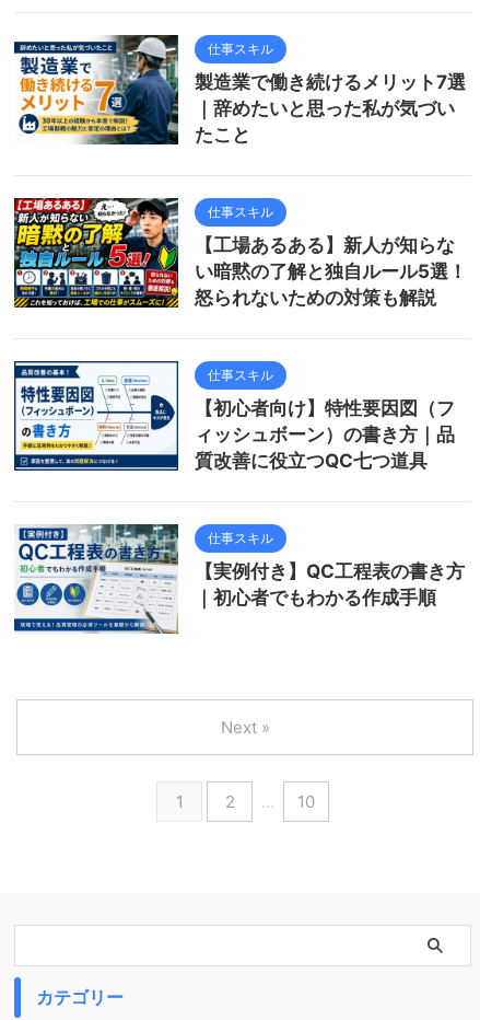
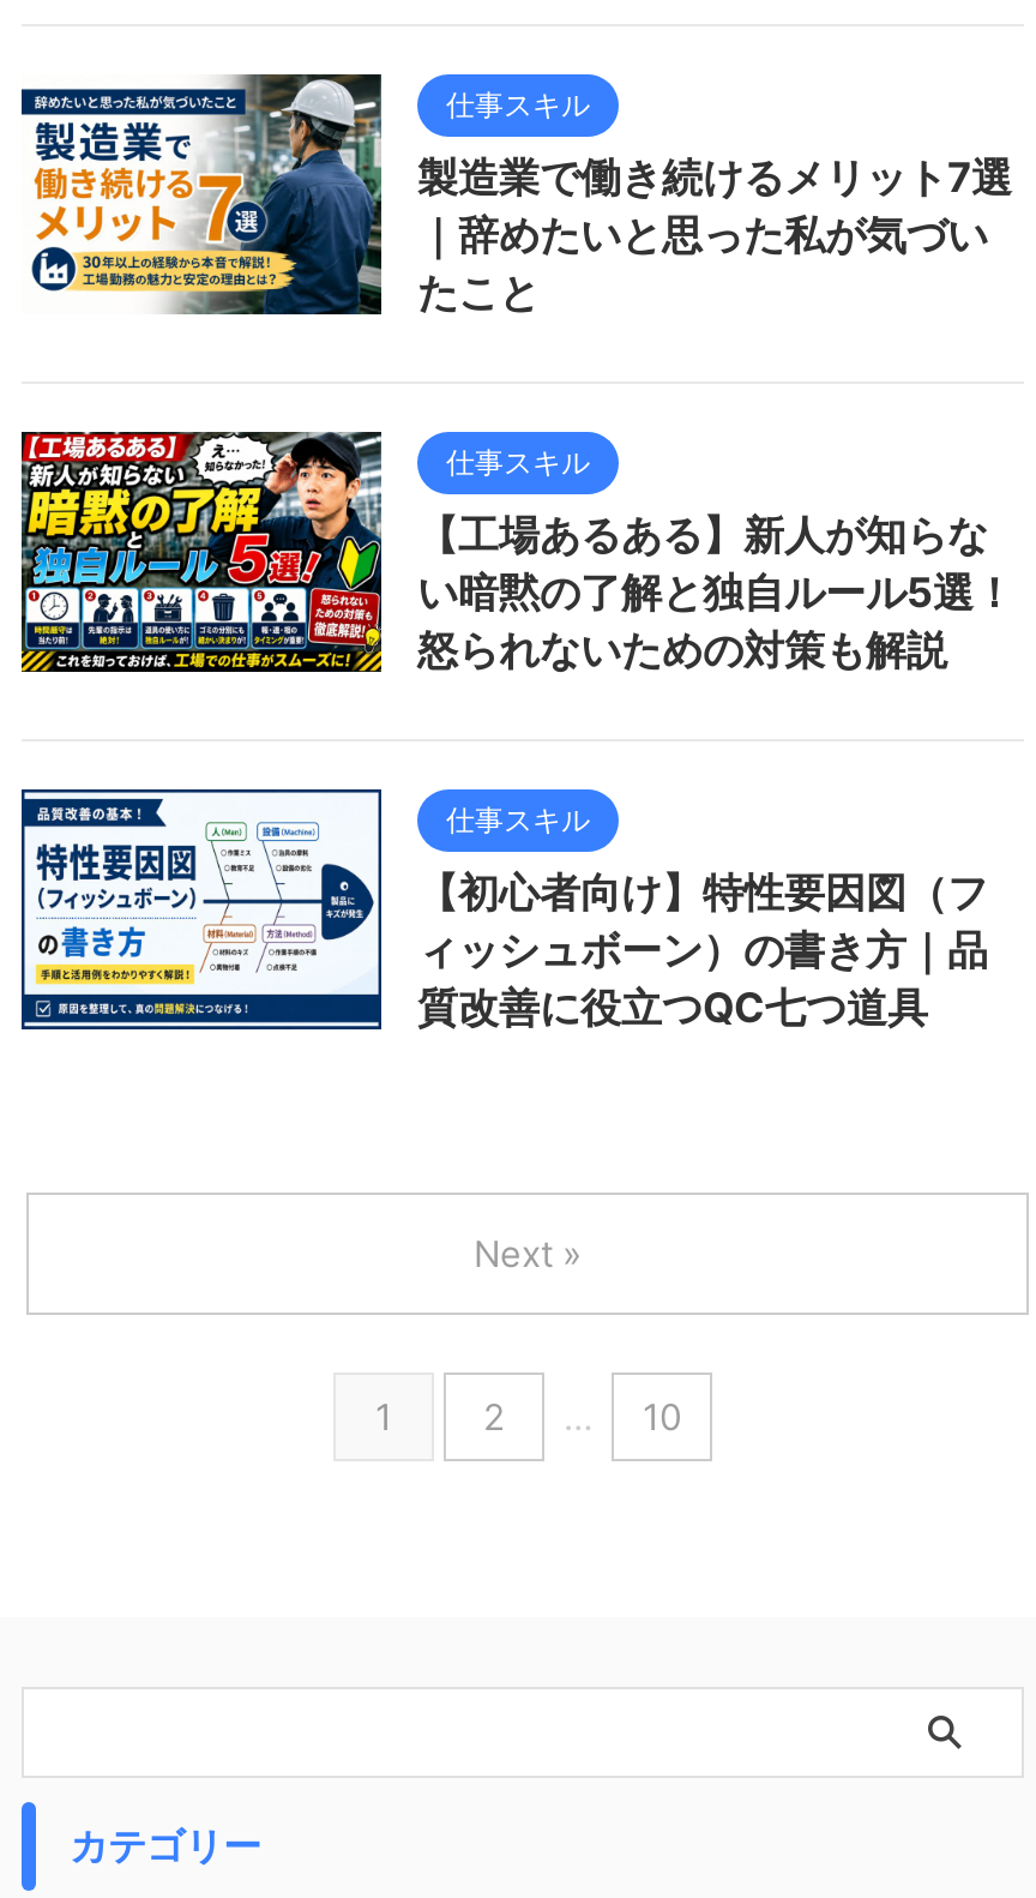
[13,523,465,635] [image] | 仕事スキル | 【実例付き】QC工程表の書き方 | ｜初心者でもわかる作成手順 -> none

